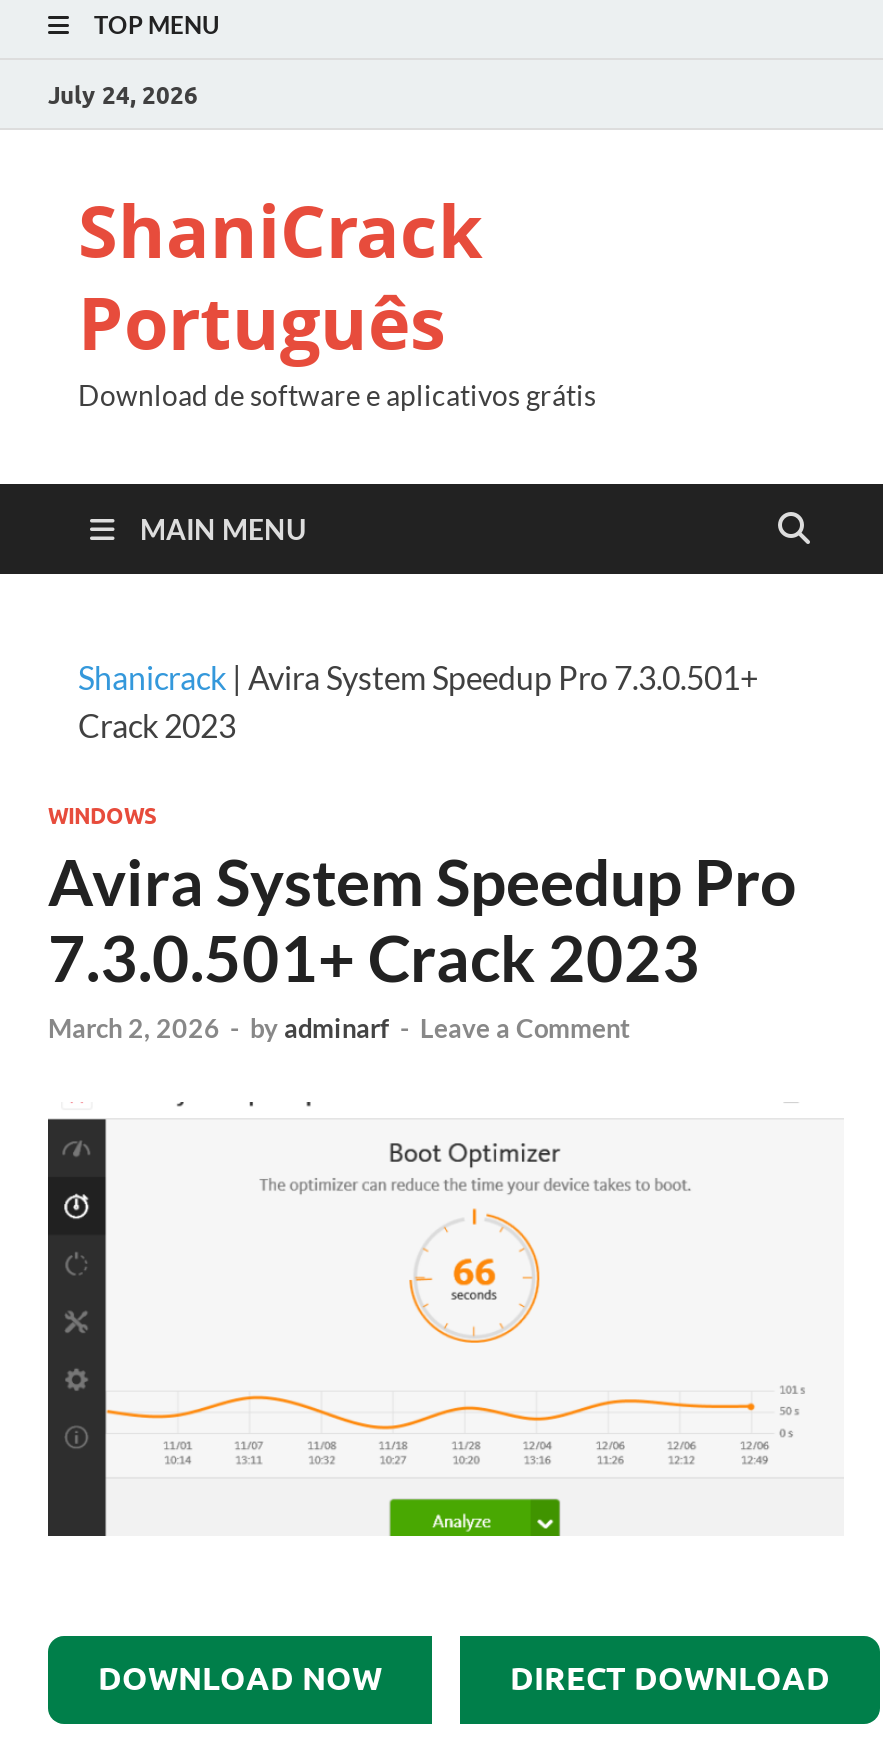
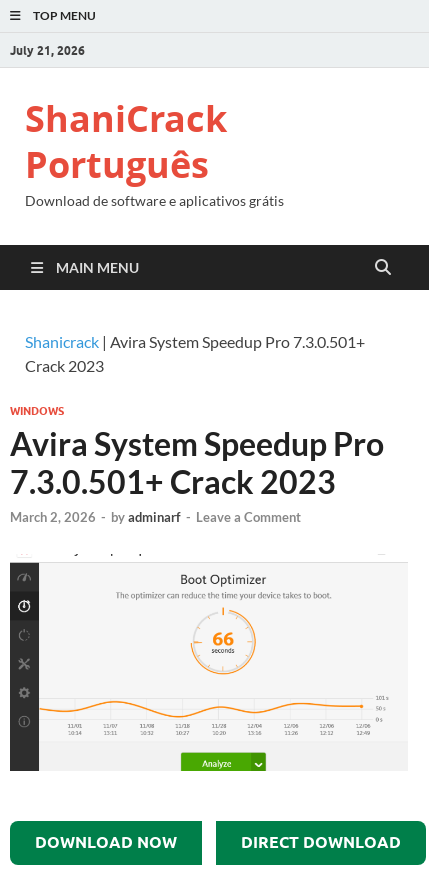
[48,79,198,109] July 24, 2026 -> [10,42,85,57] July 21, 2026

